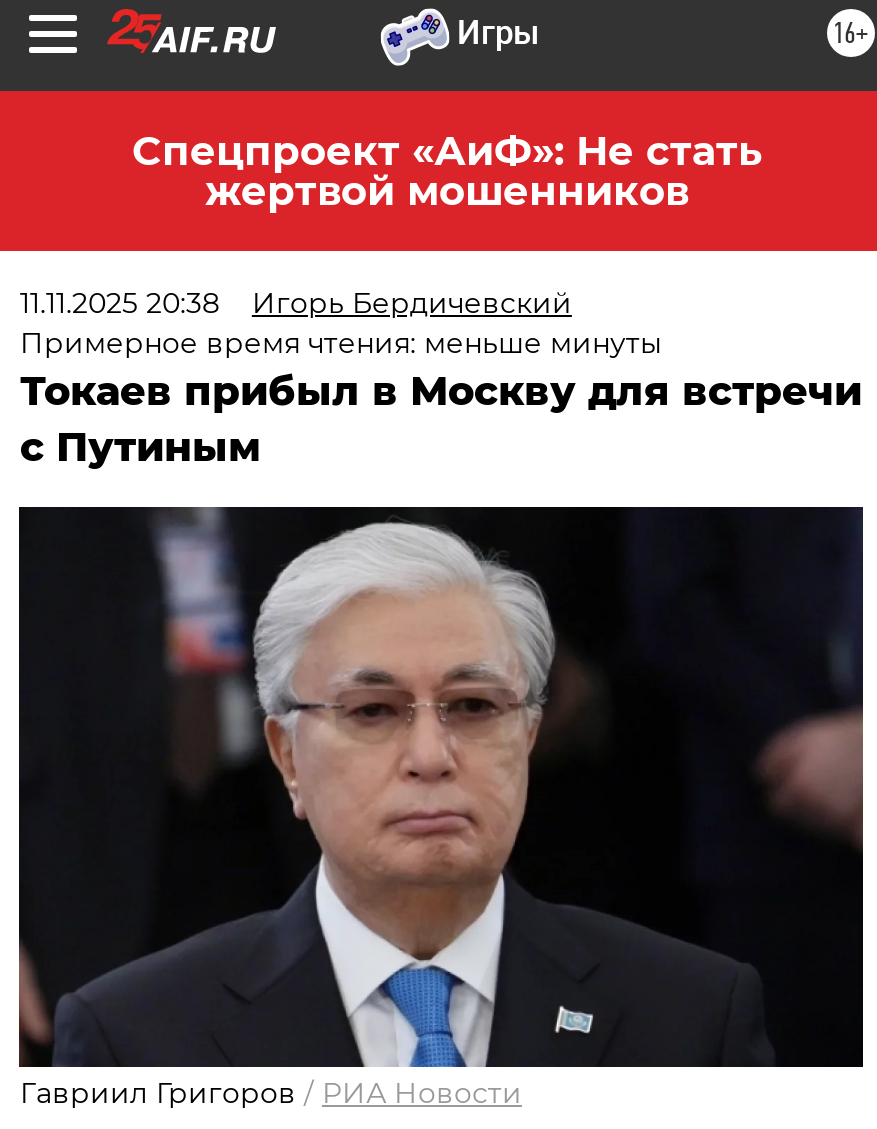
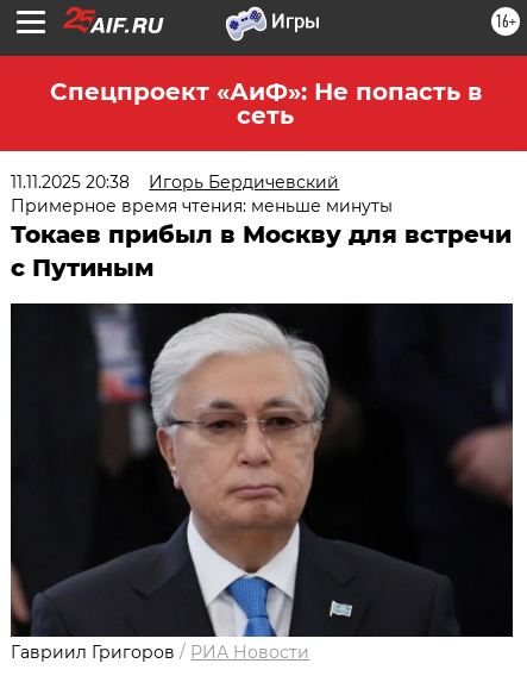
[132,127,762,215] Спецпроект «АиФ»: Не стать | жертвой мошенников -> [49,77,481,130] Спецпроект «АиФ»: Не попасть в | сеть

